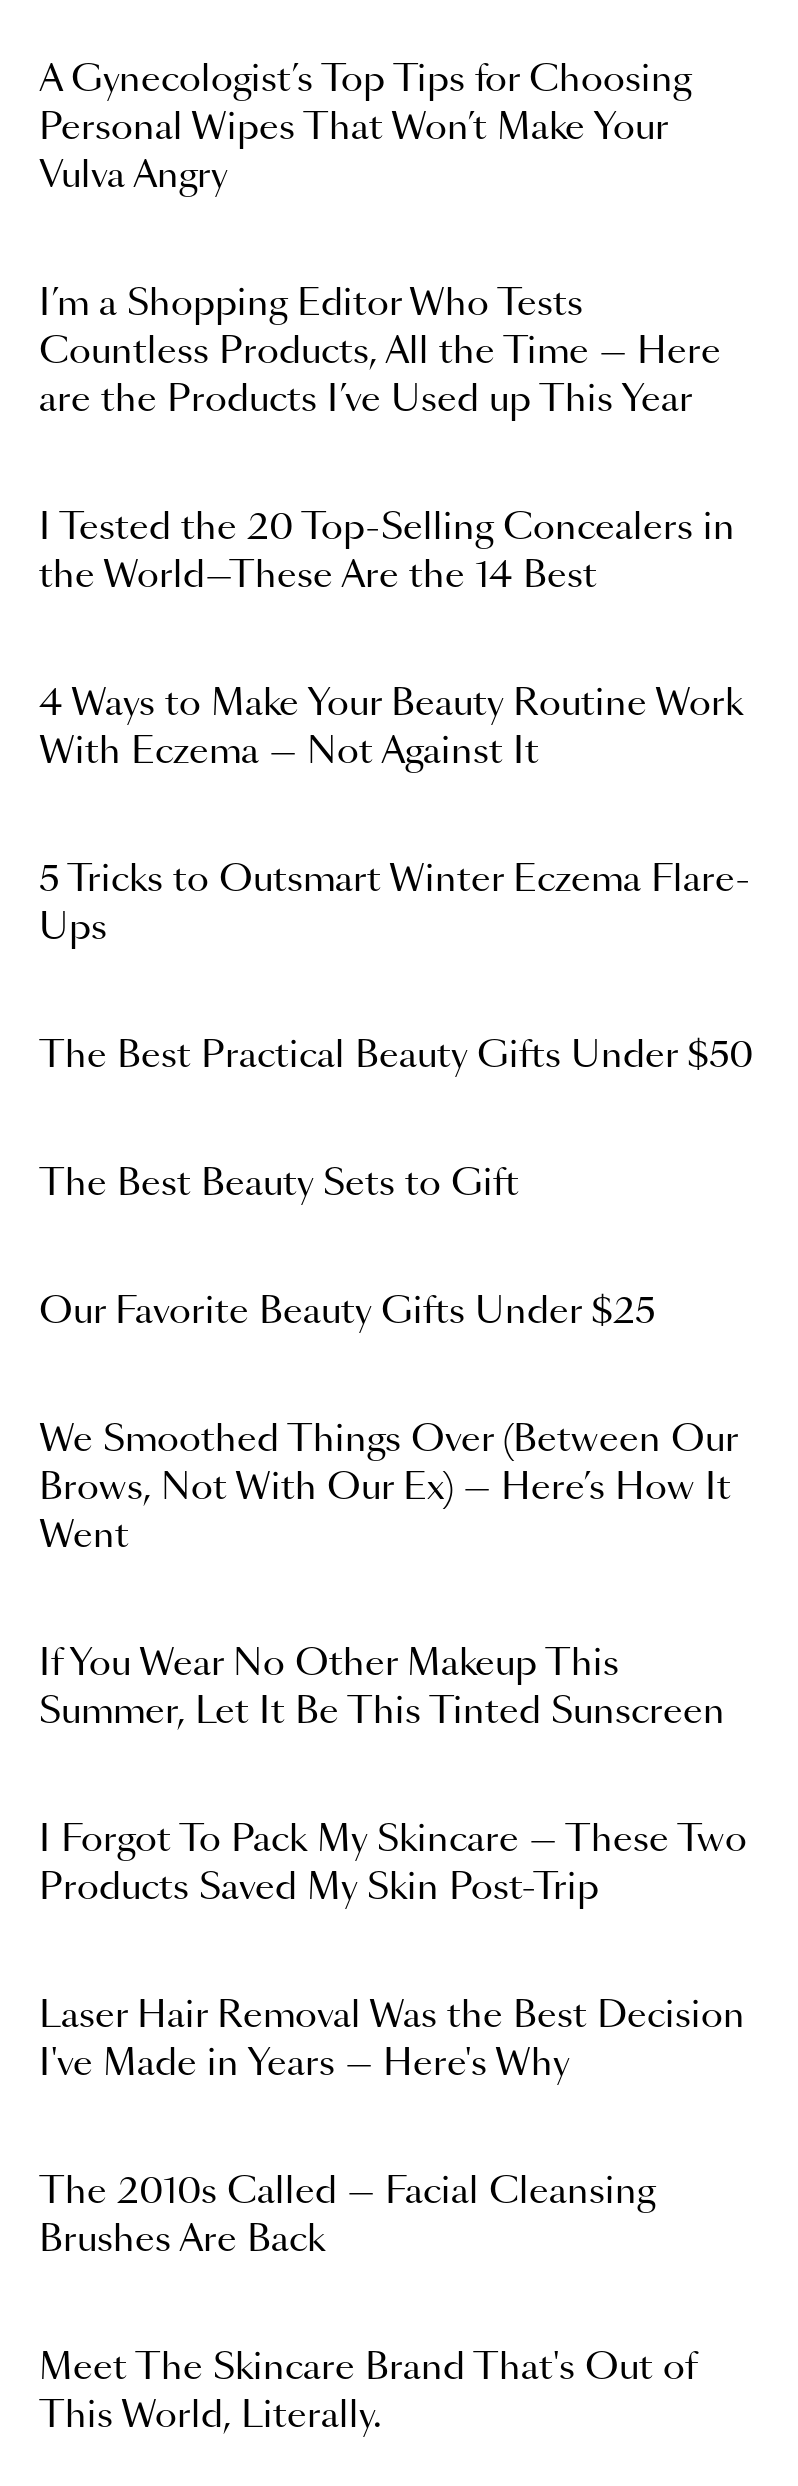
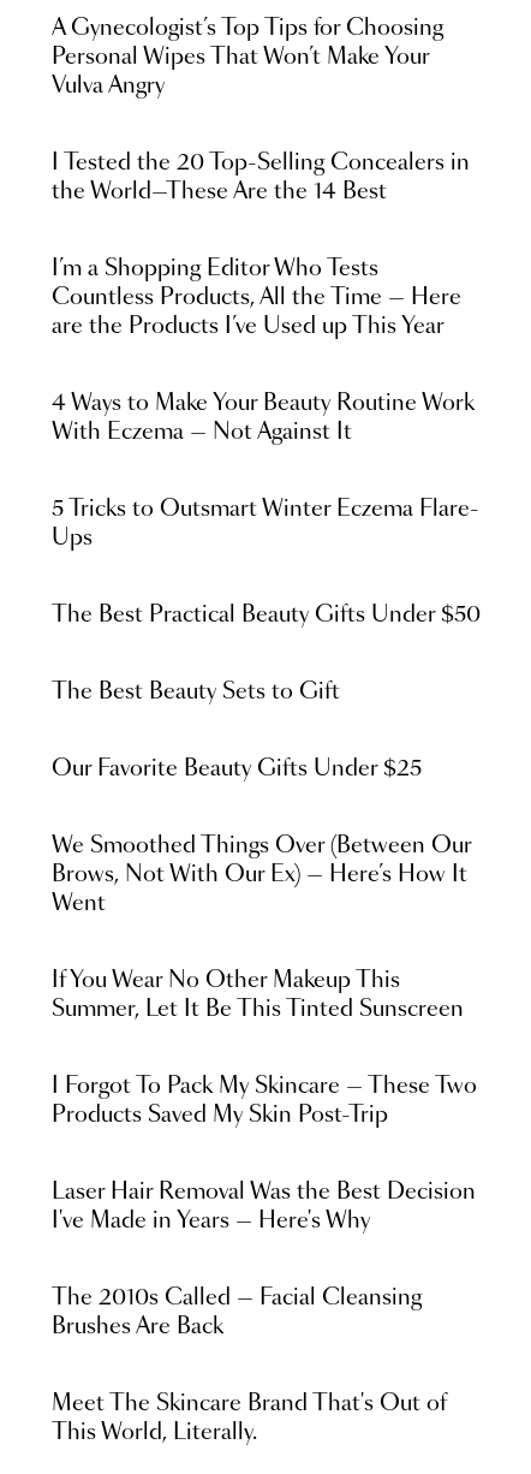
moved [39,287,721,419] -> [52,258,461,338]: I’m a Shopping Editor Who Tests | Countless Products, All the Time — Here | are the Products I’ve Used up This Year
moved [39,511,735,595] -> [52,153,470,203]: I Tested the 20 Top-Selling Concealers in | the World—These Are the 14 Best

